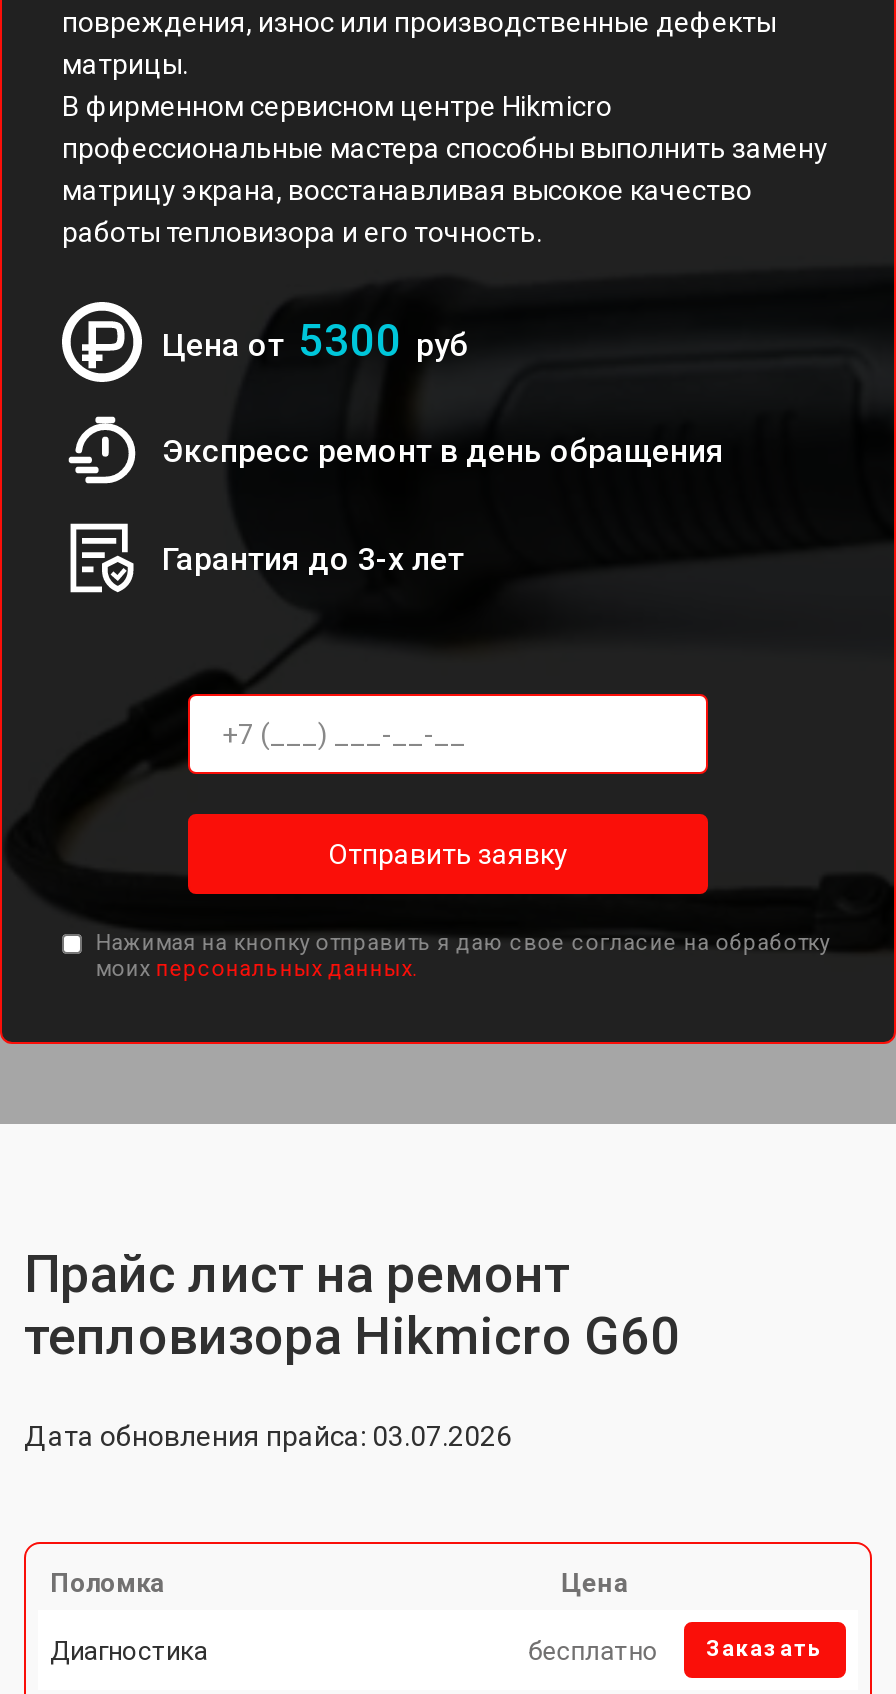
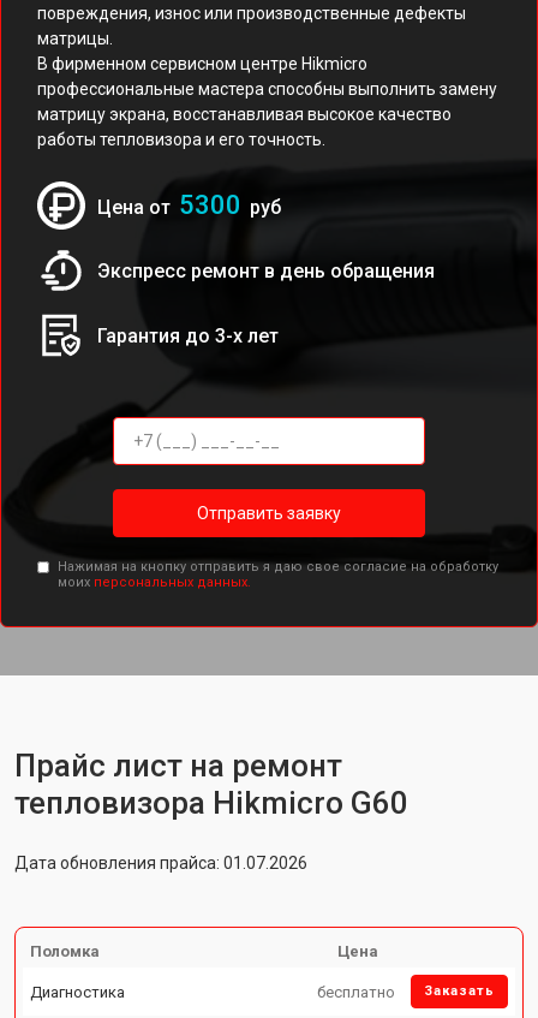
[24,1420,512,1452] Дата обновления прайса: 03.07.2026 -> [14,853,307,873] Дата обновления прайса: 01.07.2026

